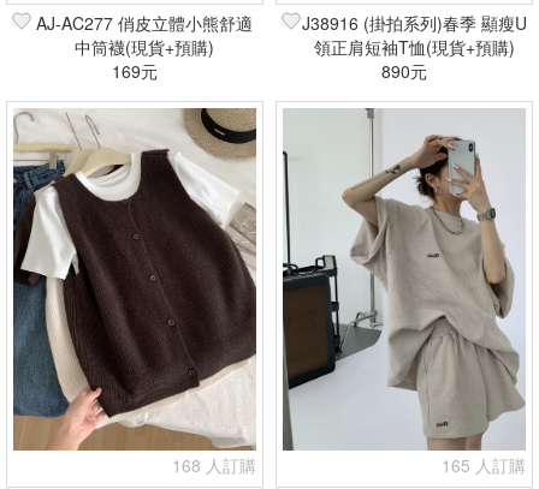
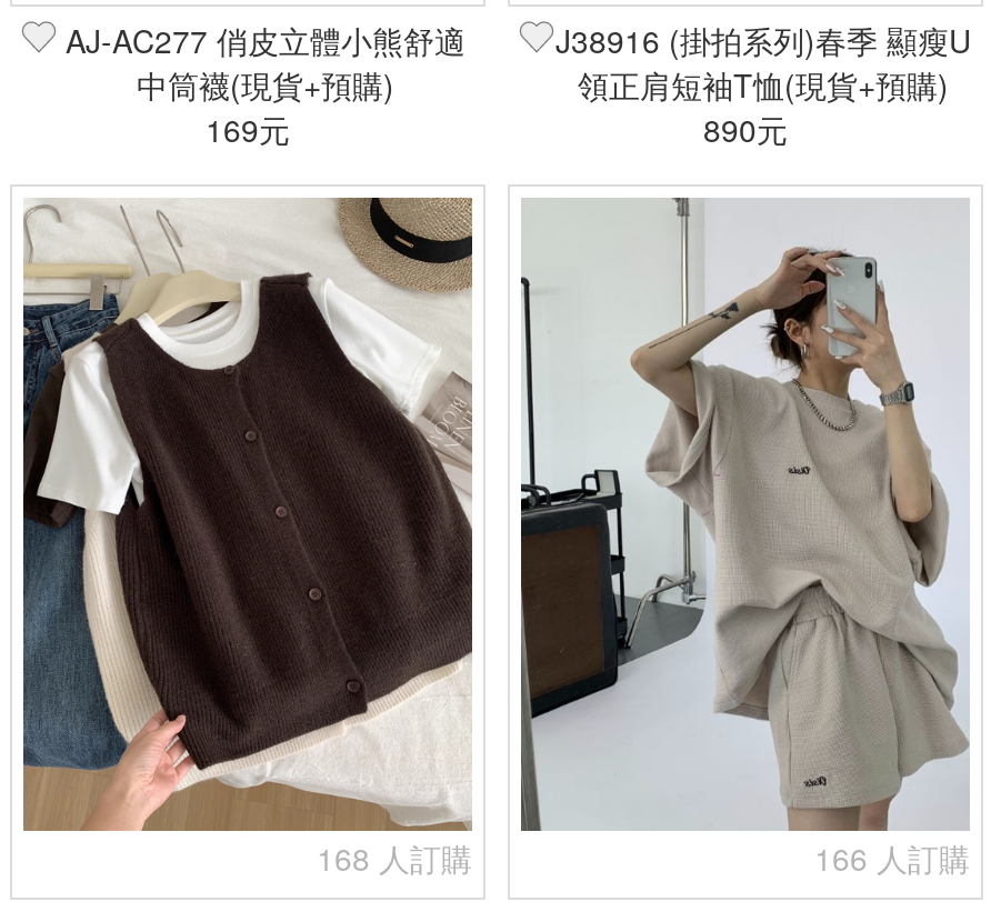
[442,453,526,477] 165 人訂購 -> [814,836,970,880] 166 人訂購

